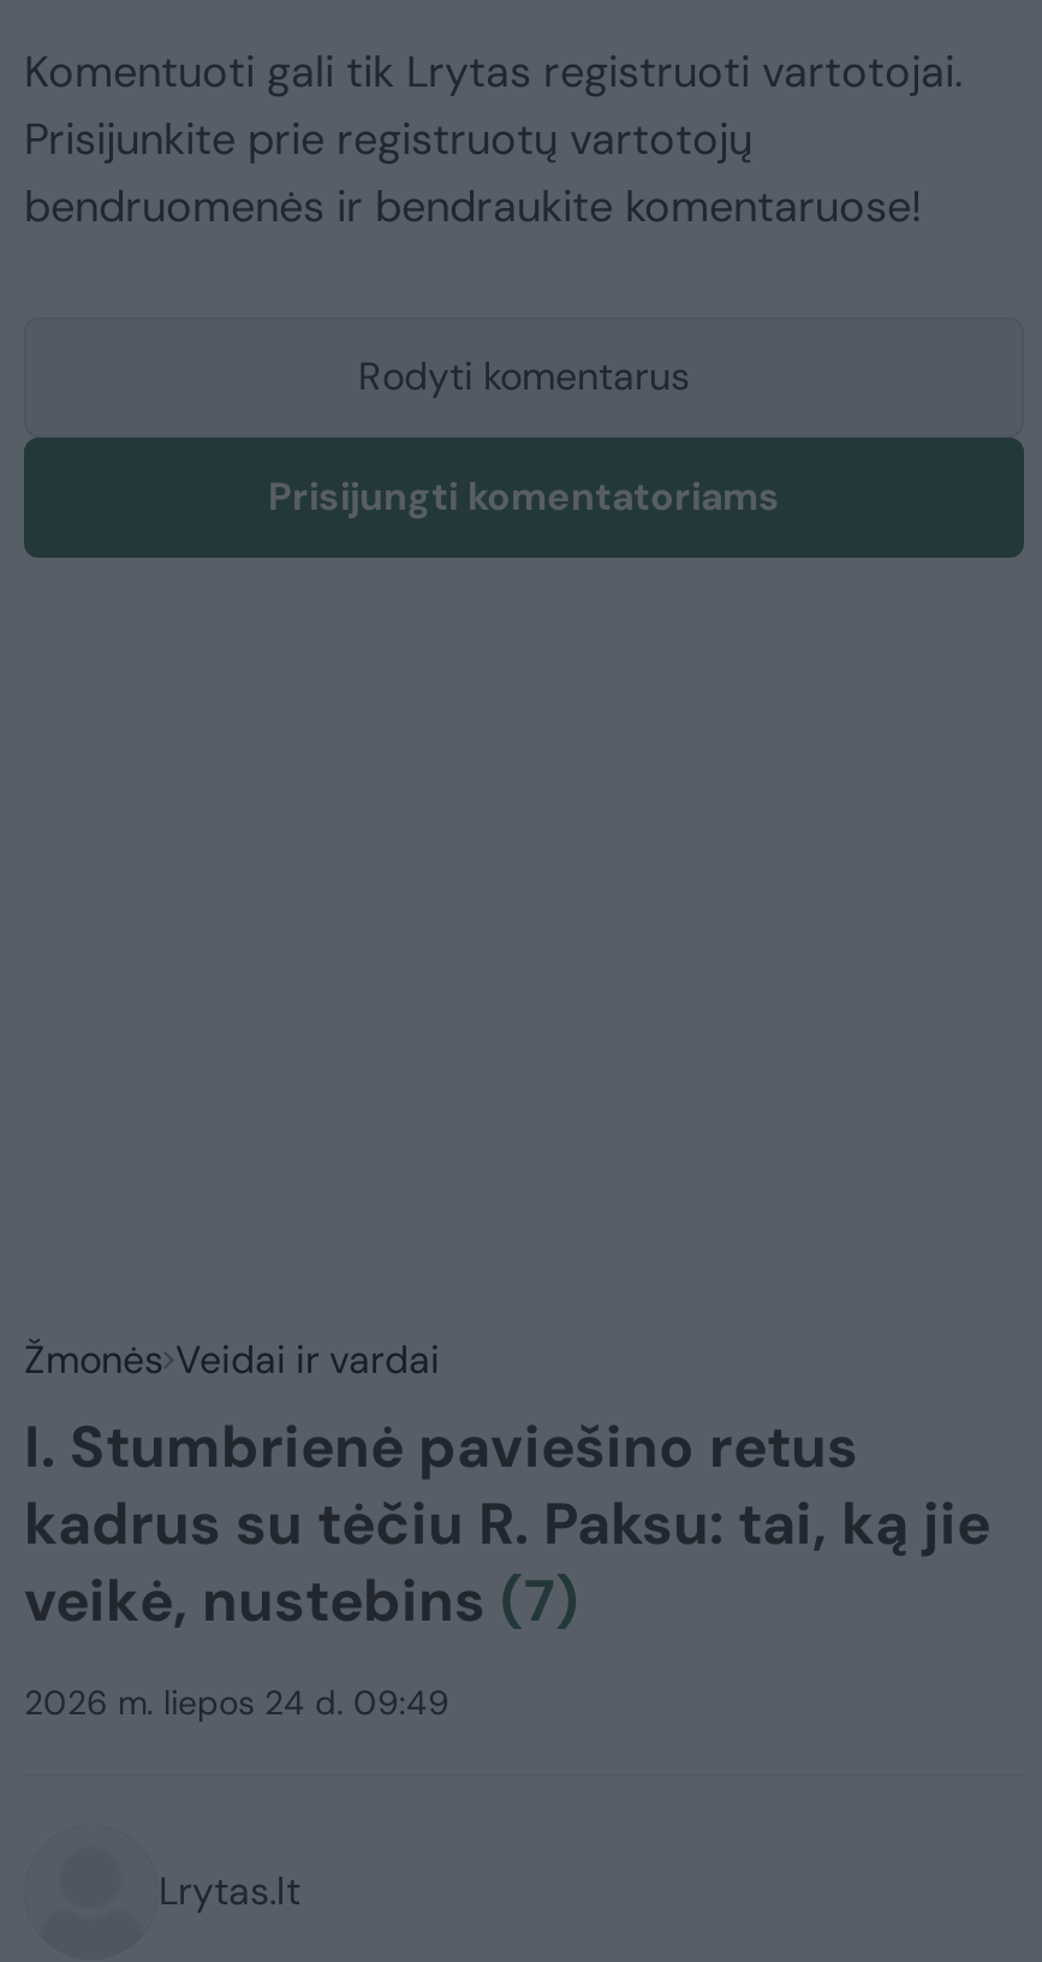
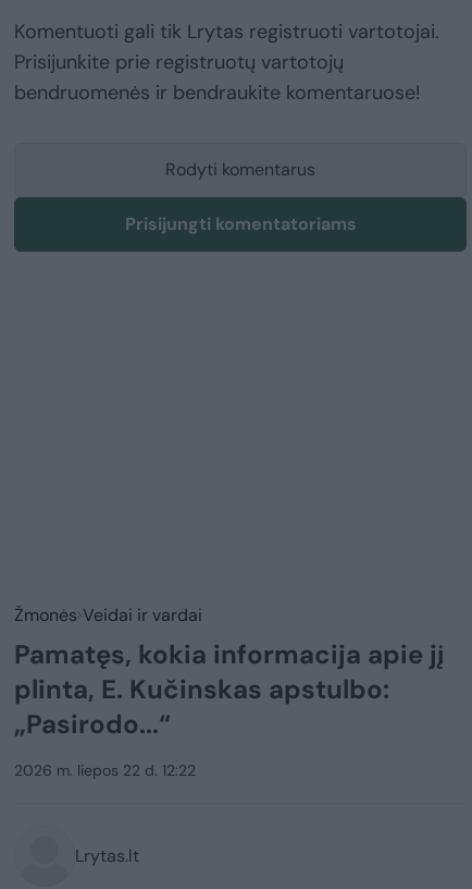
[24,1409,990,1638] I. Stumbrienė paviešino retus | kadrus su tėčiu R. Paksu: tai, ką jie | veikė, nustebins (7) -> [14,637,444,741] Pamatęs, kokia informacija apie jį | plinta, E. Kučinskas apstulbo: | „Pasirodo...“
[24,1681,449,1724] 2026 m. liepos 24 d. 09:49 -> [14,761,196,780] 2026 m. liepos 22 d. 12:22

